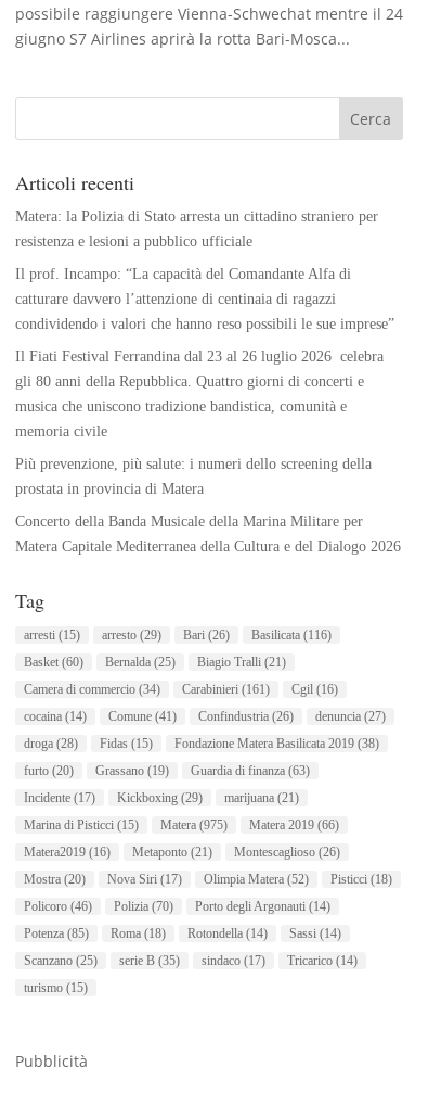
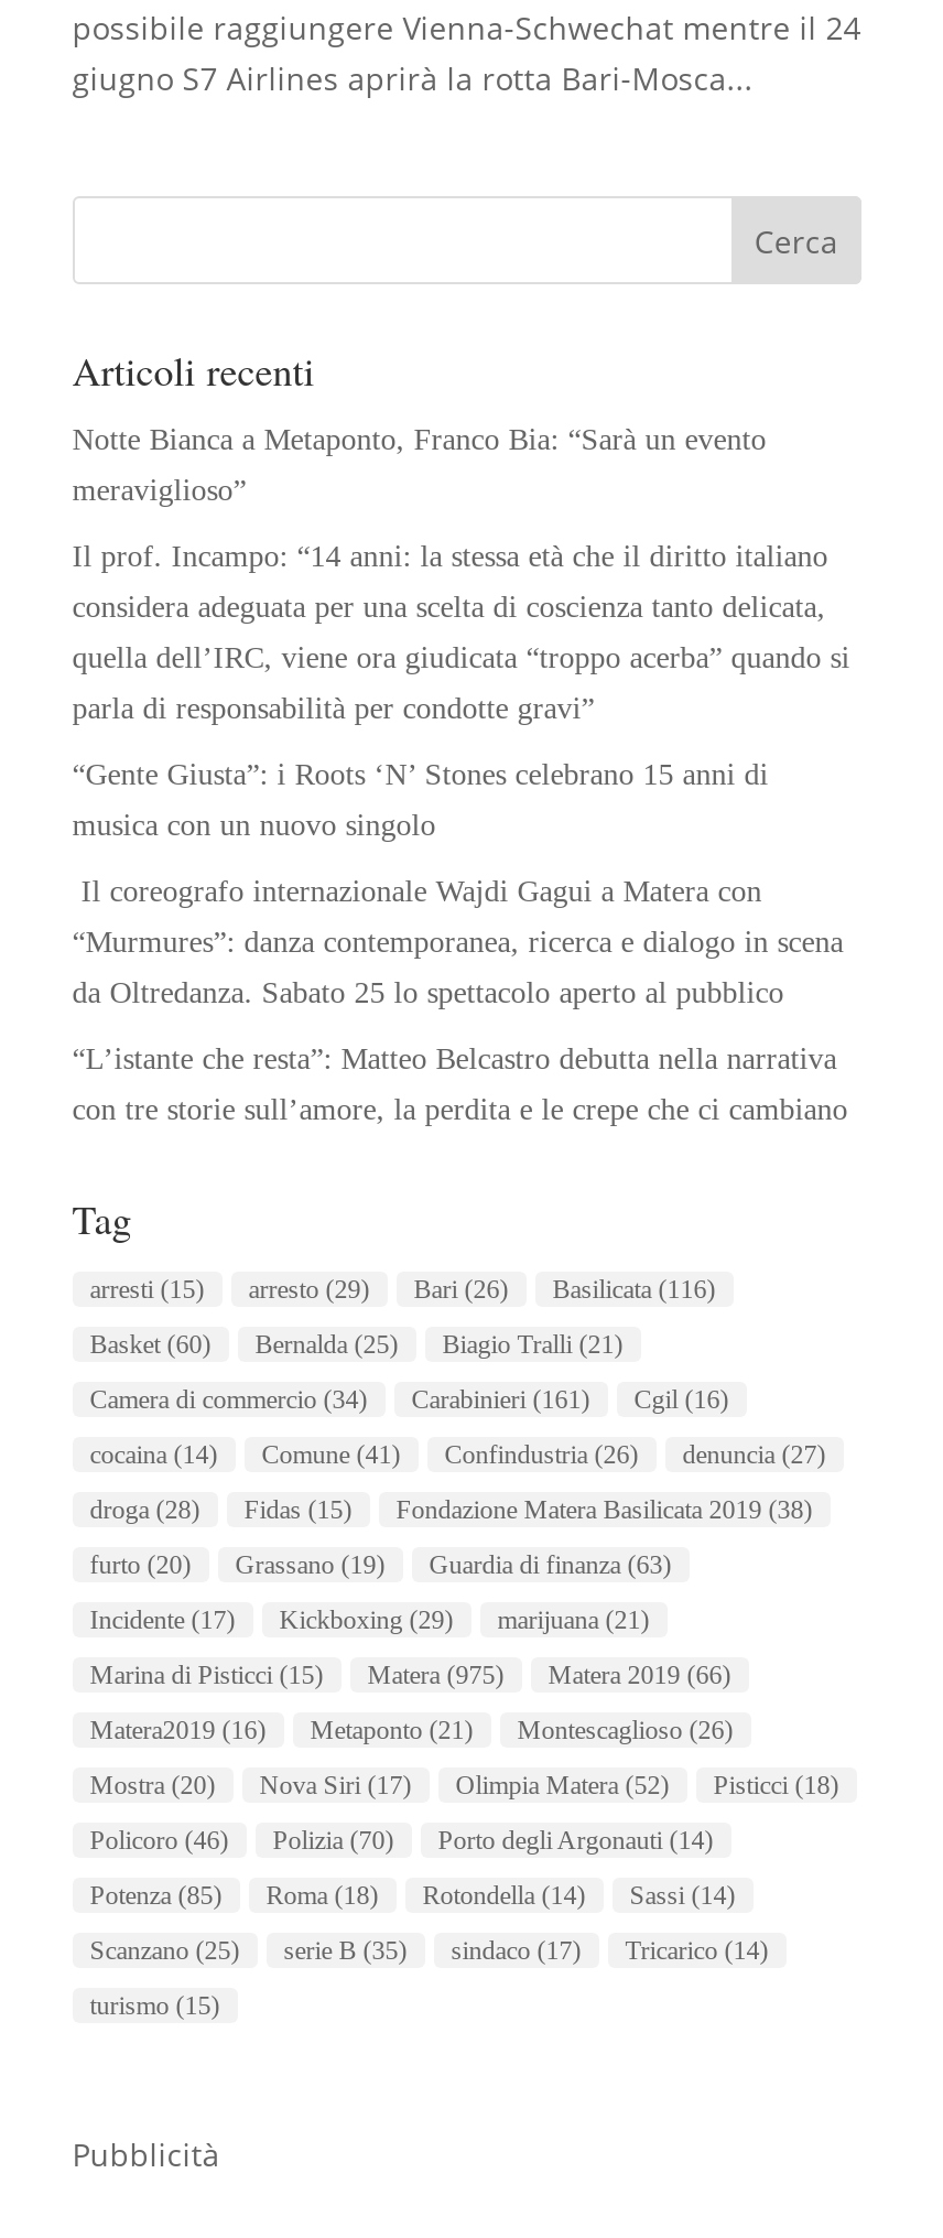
[15,209,378,225] Matera: la Polizia di Stato arresta un cittadino straniero per -> [72,424,766,457] Notte Bianca a Metaponto, Franco Bia: “Sarà un evento
[15,234,252,250] resistenza e lesioni a pubblico ufficiale -> [72,474,246,508] meraviglioso”
[15,266,351,283] Il prof. Incampo: “La capacità del Comandante Alfa di -> [72,541,828,574] Il prof. Incampo: “14 anni: la stessa età che il diritto italiano
[15,291,336,308] catturare davvero l’attenzione di centinaia di ragazzi -> [72,591,826,624] considera adeguata per una scelta di coscienza tanto delicata,
[15,316,394,332] condividendo i valori che hanno reso possibili le sue imprese” -> [72,642,850,675] quella dell’IRC, viene ora giudicata “troppo acerba” quando si
[15,349,383,365] Il Fiati Festival Ferrandina dal 23 al 26 luglio 2026 celebra -> [72,693,594,726] parla di responsabilità per condotte gravi”
[15,374,364,390] gli 80 anni della Repubblica. Quattro giorni di concerti e -> [72,759,769,792] “Gente Giusta”: i Roots ‘N’ Stones celebrano 15 anni di
[15,399,347,415] musica che uniscono tradizione bandistica, comunità e -> [72,809,436,843] musica con un nuovo singolo
[15,424,107,440] memoria civile -> [72,876,762,909] Il coreografo internazionale Wajdi Gagui a Matera con
[15,456,371,473] Più prevenzione, più salute: i numeri dello screening della -> [72,926,843,959] “Murmures”: danza contemporanea, ricerca e dialogo in scena
[15,481,203,497] prostata in provincia di Matera -> [72,977,784,1010] da Oltredanza. Sabato 25 lo spettacolo aperto al pubblico
[15,514,363,530] Concerto della Banda Musicale della Marina Militare per -> [72,1043,837,1076] “L’istante che resta”: Matteo Belcastro debutta nella narrativa
[15,539,401,555] Matera Capitale Mediterranea della Cultura e del Dialogo 2026 -> [72,1094,848,1127] con tre storie sull’amore, la perdita e le crepe che ci cambiano

